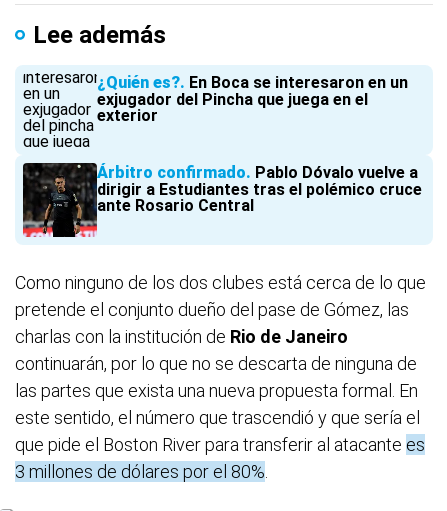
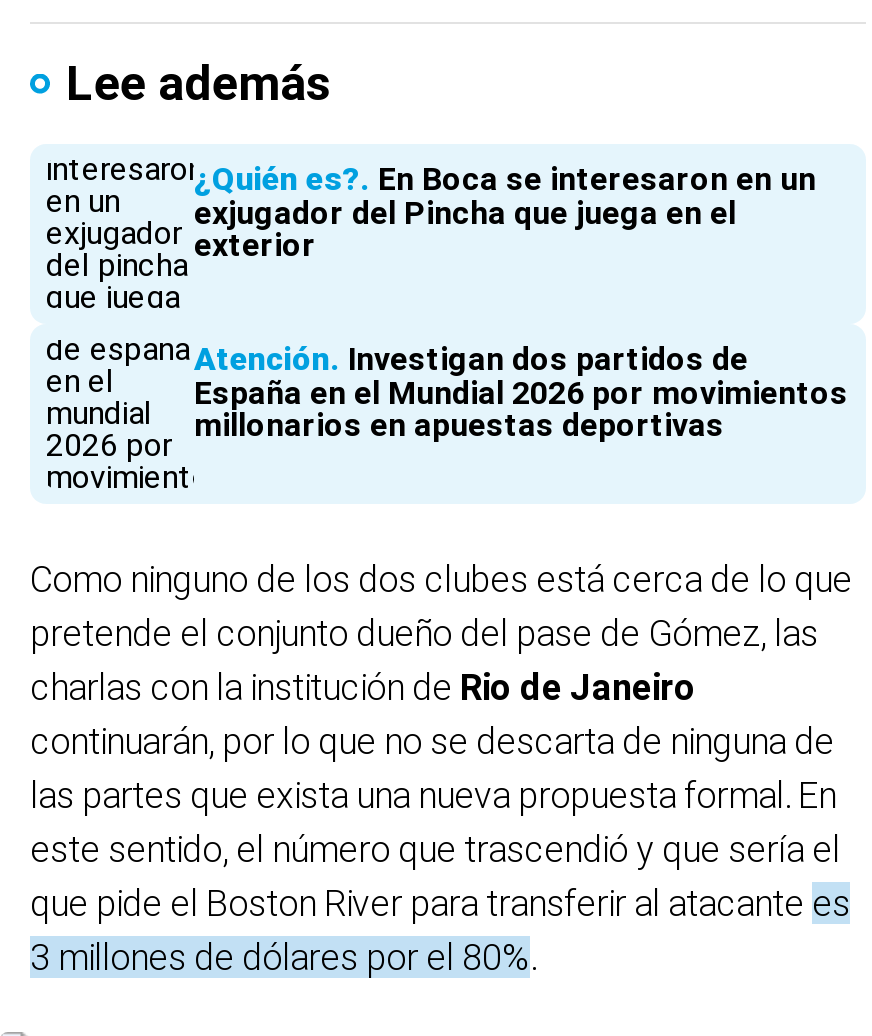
[22,162,422,238] [image] | Árbitro confirmado Pablo Dóvalo vuelve a | dirigir a Estudiantes tras el polémico cruce | ante Rosario Central -> [44,338,848,490] [image] | Atención Investigan dos partidos de | España en el Mundial 2026 por movimientos | millonarios en apuestas deportivas

